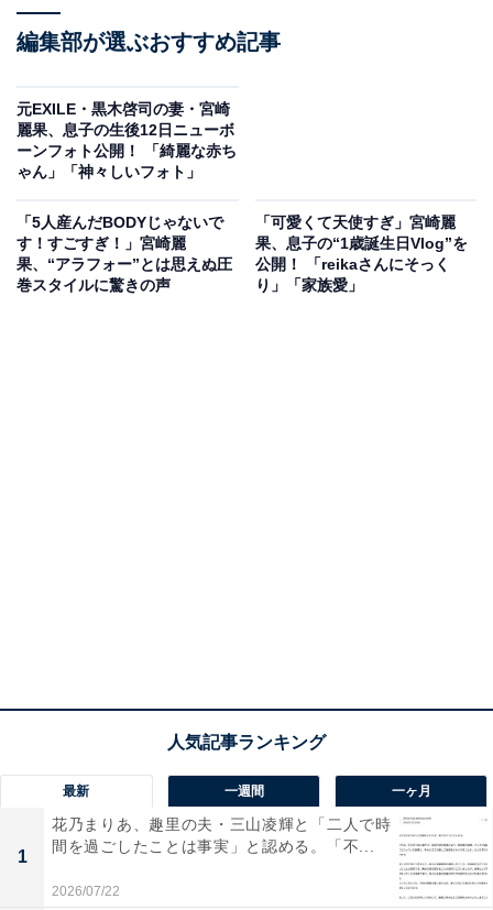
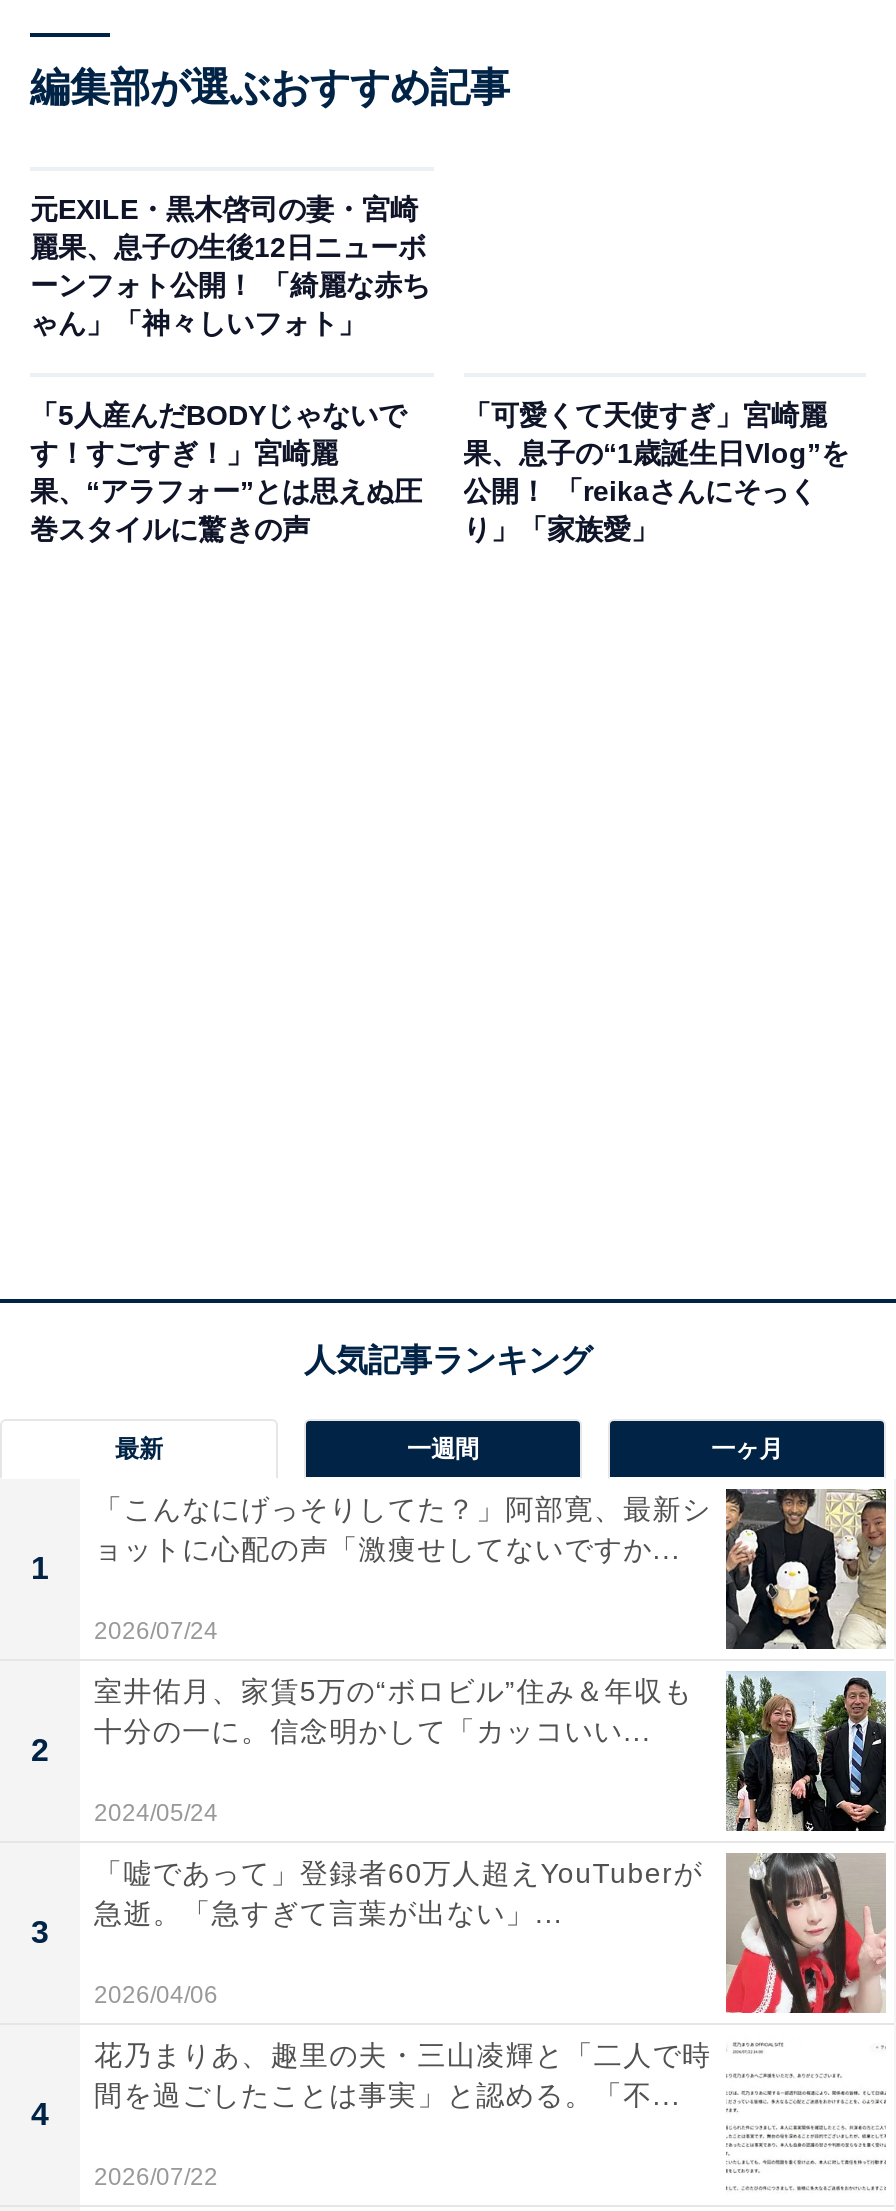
none -> [94,1487,888,1651] [image] | 「こんなにげっそりしてた？」阿部寛、最新シ | ョットに心配の声「激痩せしてないですか... | 2026/07/24
none -> [31,2097,49,2131] 4
none -> [31,1733,49,1767] 2
none -> [31,1915,49,1949] 3
none -> [94,1671,888,1833] [image] | 室井佑月、家賃5万の“ボロビル”住み＆年収も | 十分の一に。信念明かして「カッコいい... | 2024/05/24
none -> [94,1851,888,2015] [image] | 「嘘であって」登録者60万人超えYouTuberが | 急逝。「急すぎて言葉が出ない」... | 2026/04/06

